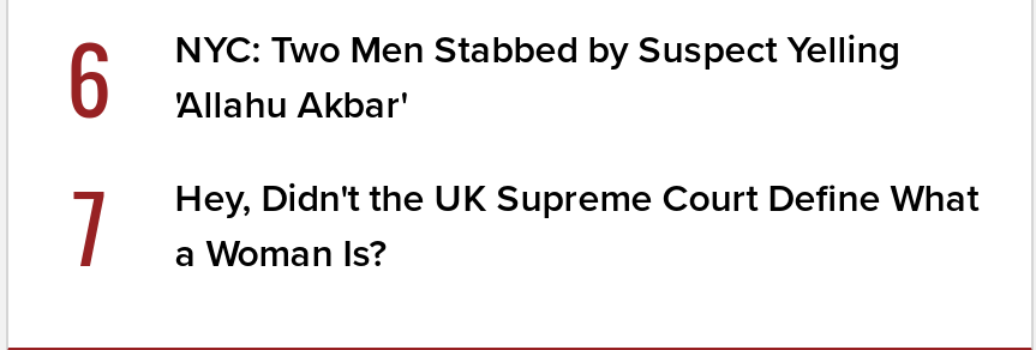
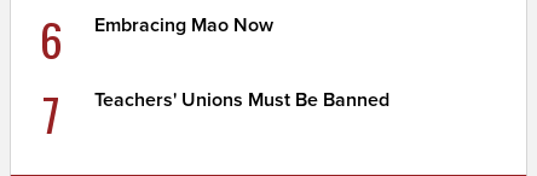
[175,25,900,128] NYC: Two Men Stabbed by Suspect Yelling | 'Allahu Akbar' -> [95,13,274,37] Embracing Mao Now
[175,174,979,277] Hey, Didn't the UK Supreme Court Define What | a Woman Is? -> [95,87,390,112] Teachers' Unions Must Be Banned

